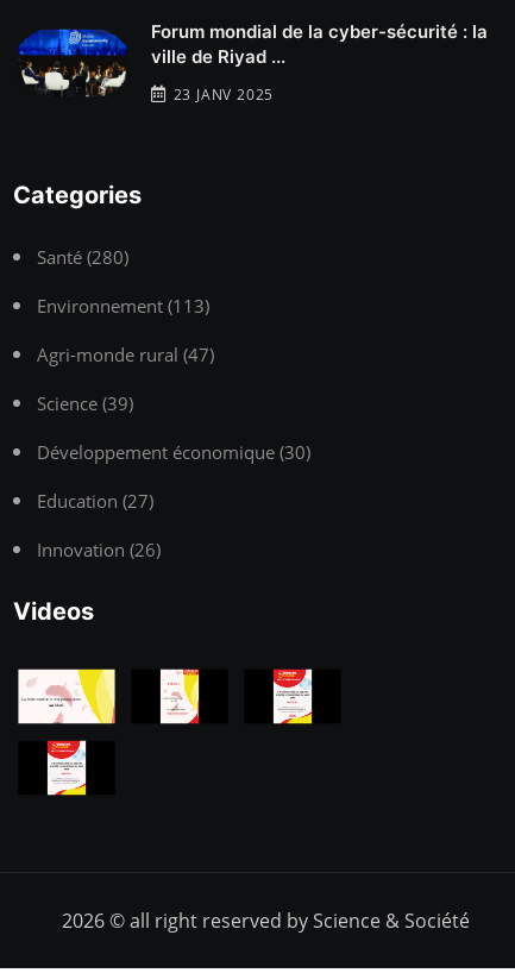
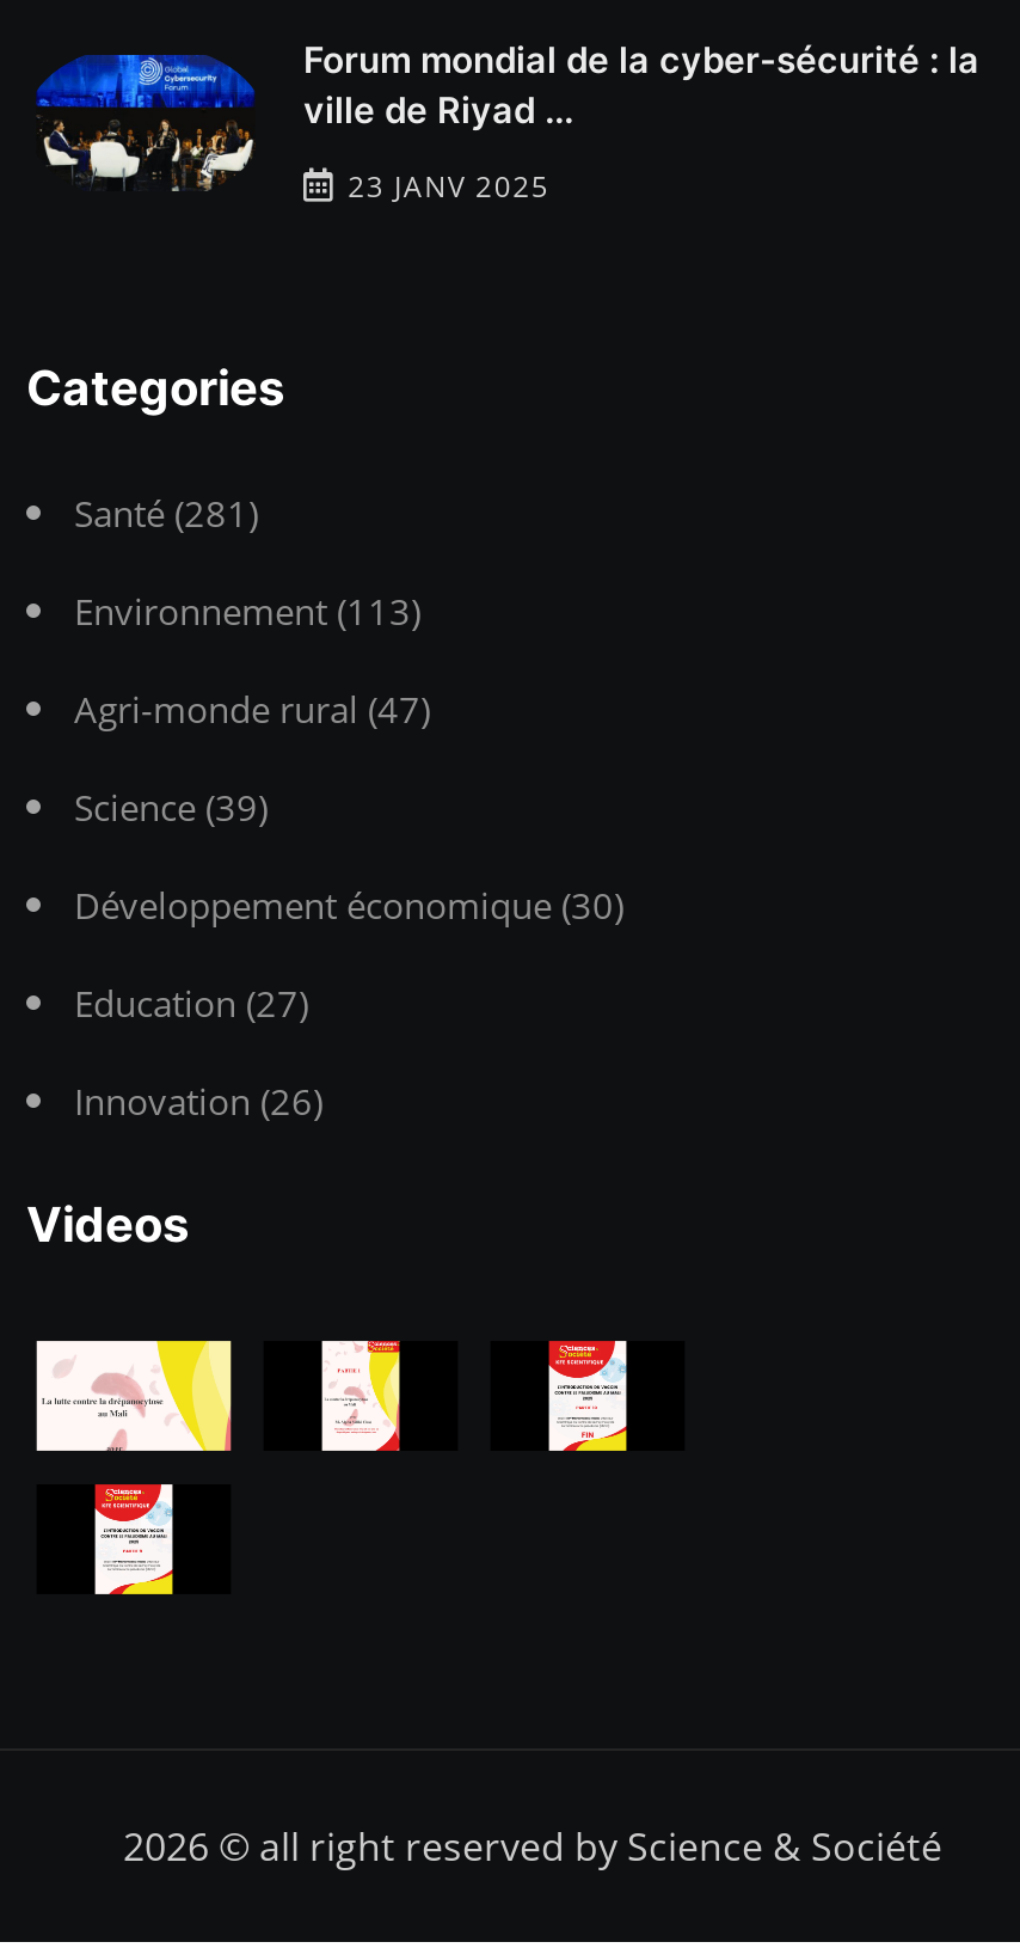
[37,245,128,269] Santé (280) -> [74,488,258,536] Santé (281)

